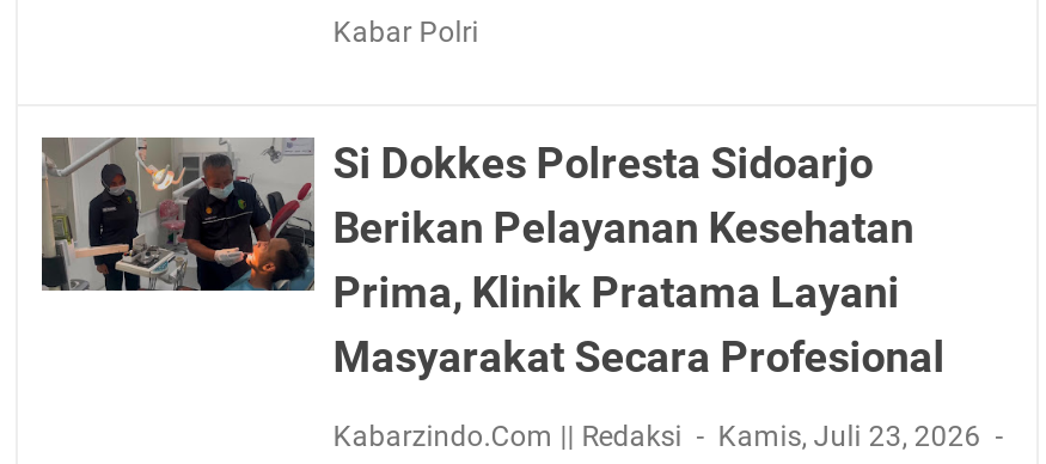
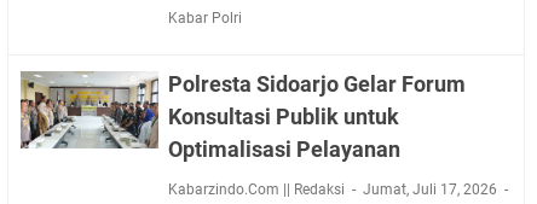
[42,135,945,381] [image] | Si Dokkes Polresta Sidoarjo | Berikan Pelayanan Kesehatan | Prima, Klinik Pratama Layani | Masyarakat Secara Profesional -> [19,71,465,161] [image] | Polresta Sidoarjo Gelar Forum | Konsultasi Publik untuk | Optimalisasi Pelayanan
[718,419,988,452] Kamis, Juli 23, 2026 -> [363,181,500,197] Jumat, Juli 17, 2026

